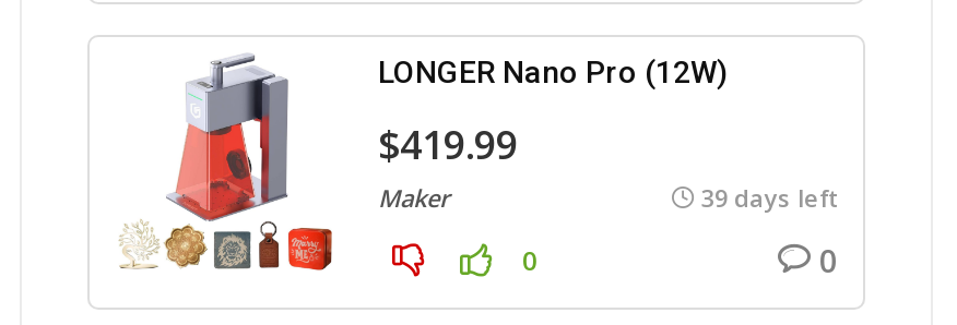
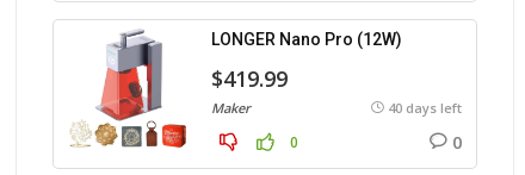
[701,181,837,214] 39 days left -> [388,99,462,117] 40 days left

